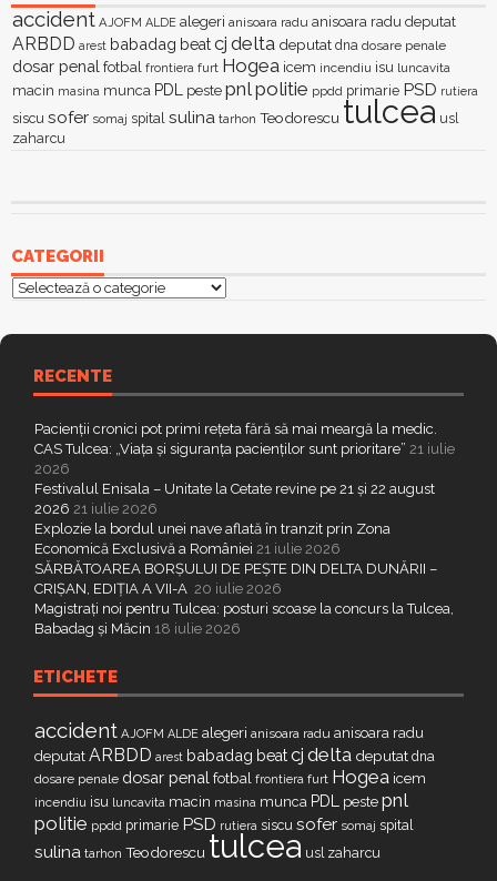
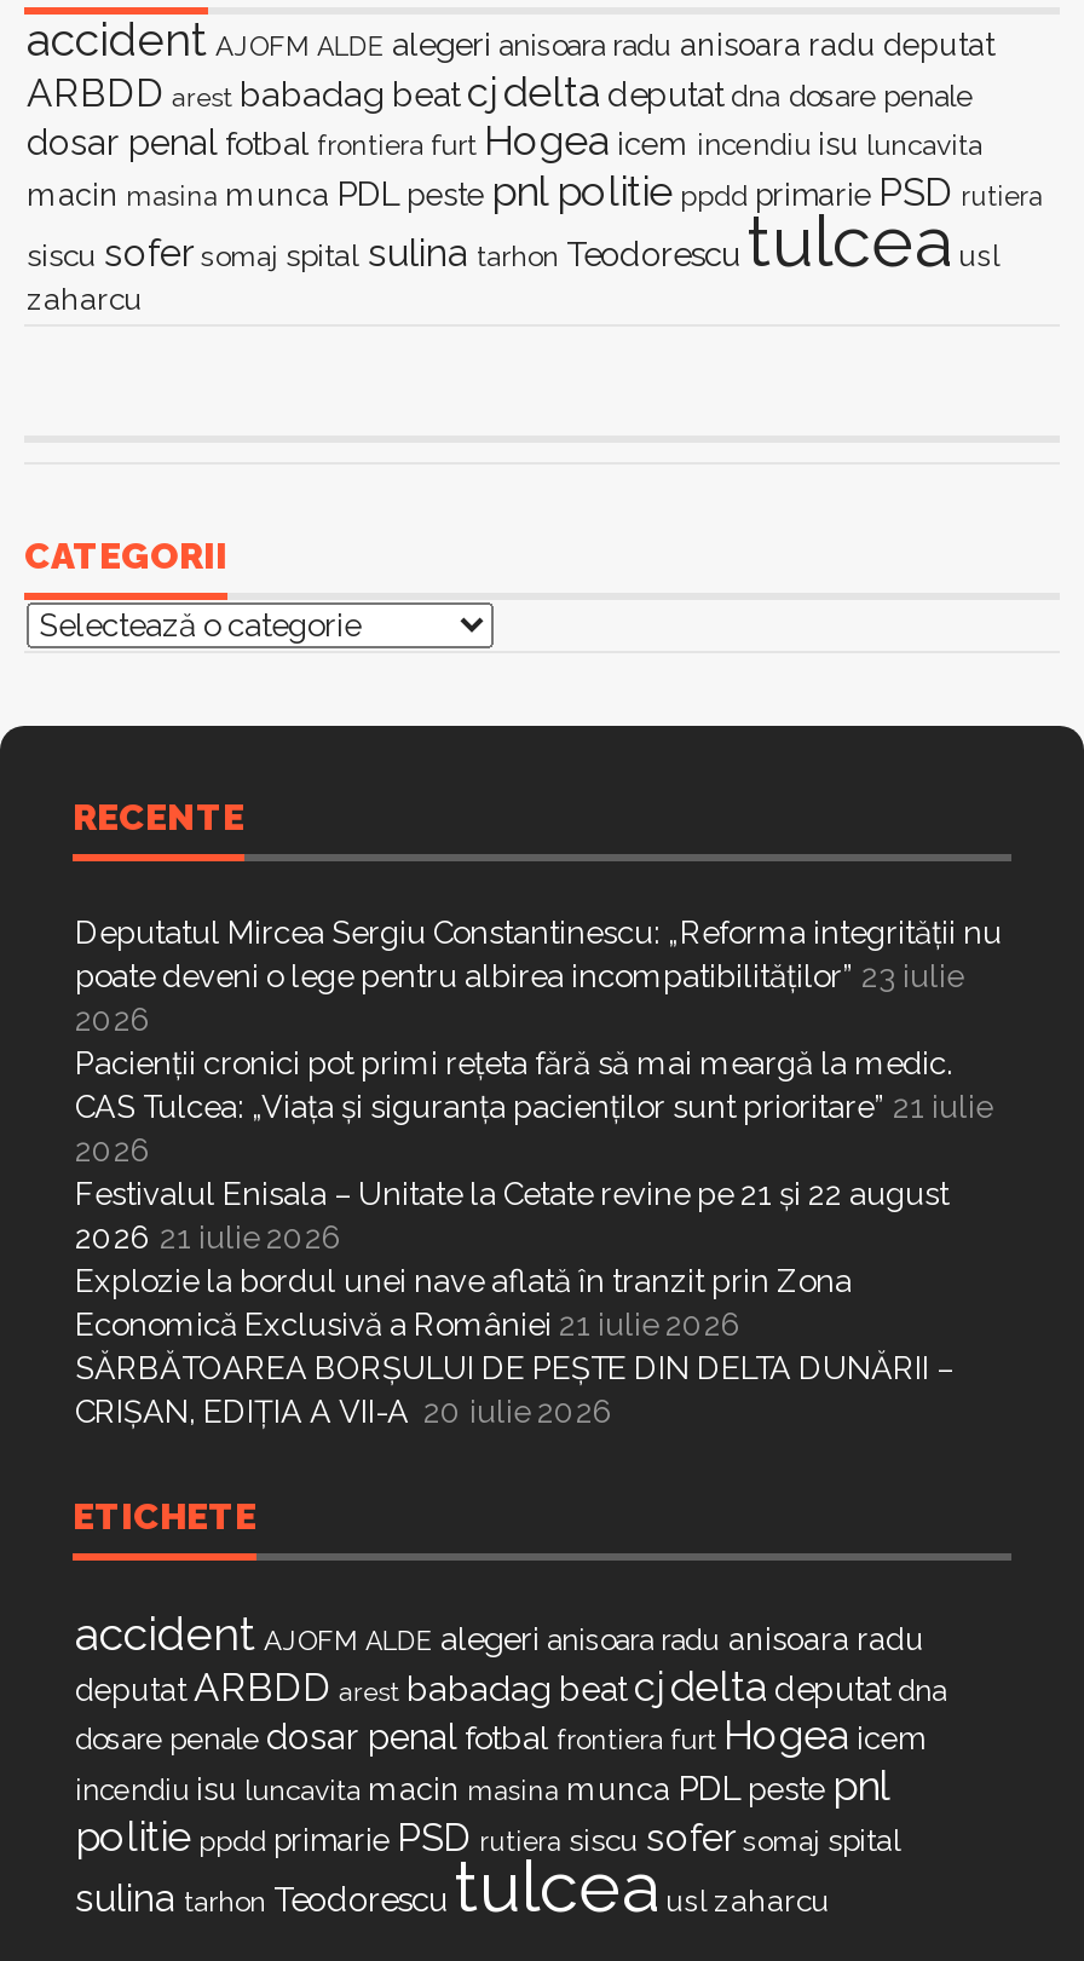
none -> [75,915,1002,1038] Deputatul Mircea Sergiu Constantinescu: „Reforma integrității nu | poate deveni o lege pentru albirea incompatibilităților” 23 iulie | 2026
moved [34,421,455,597] -> [75,1045,992,1430]: Pacienții cronici pot primi rețeta fără să mai meargă la medic. | CAS Tulcea: „Viața și siguranța pacienților sunt prioritare” 21 iulie | 2026 | ... | SĂRBĂTOAREA BORȘULUI DE PEȘTE DIN DELTA DUNĂRII – | CRIȘAN, EDIȚIA A VII-A 20 iulie 2026
[34,600,454,637] Magistrați noi pentru Tulcea: posturi scoase la concurs la Tulcea, | Babadag și Măcin 18 iulie 2026 -> none

